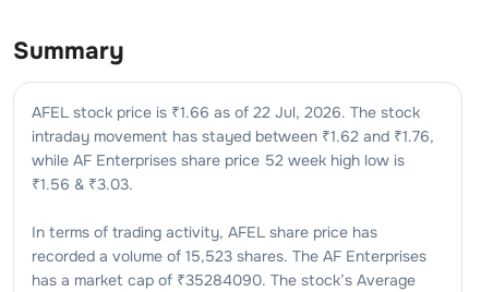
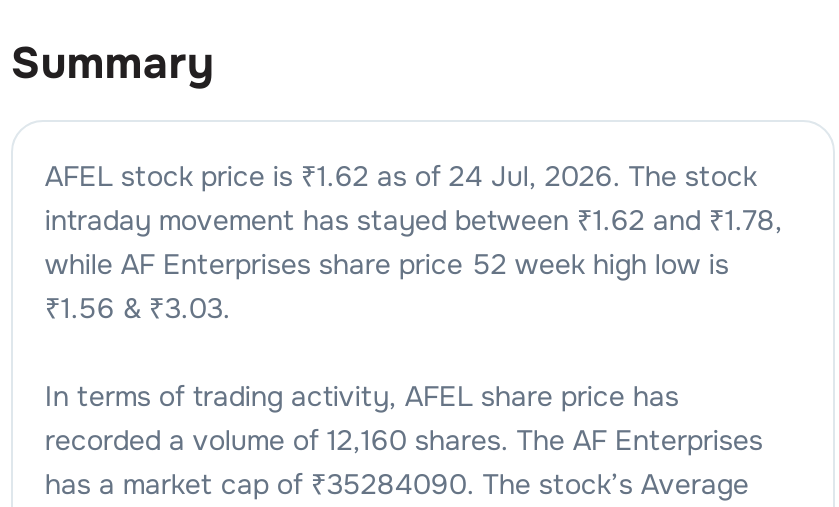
[32,102,420,121] AFEL stock price is ₹1.66 as of 22 Jul, 2026. The stock -> [45,158,757,194] AFEL stock price is ₹1.62 as of 24 Jul, 2026. The stock
[32,126,434,145] intraday movement has stayed between ₹1.62 and ₹1.76, -> [45,202,783,238] intraday movement has stayed between ₹1.62 and ₹1.78,
[32,246,426,265] recorded a volume of 15,523 shares. The AF Enterprises -> [45,422,763,458] recorded a volume of 12,160 shares. The AF Enterprises

